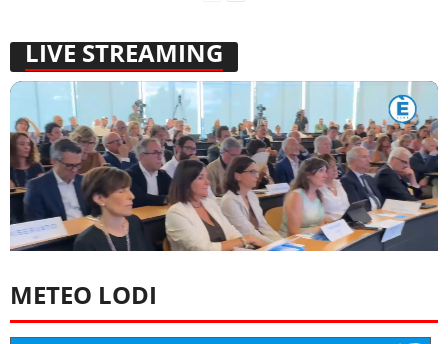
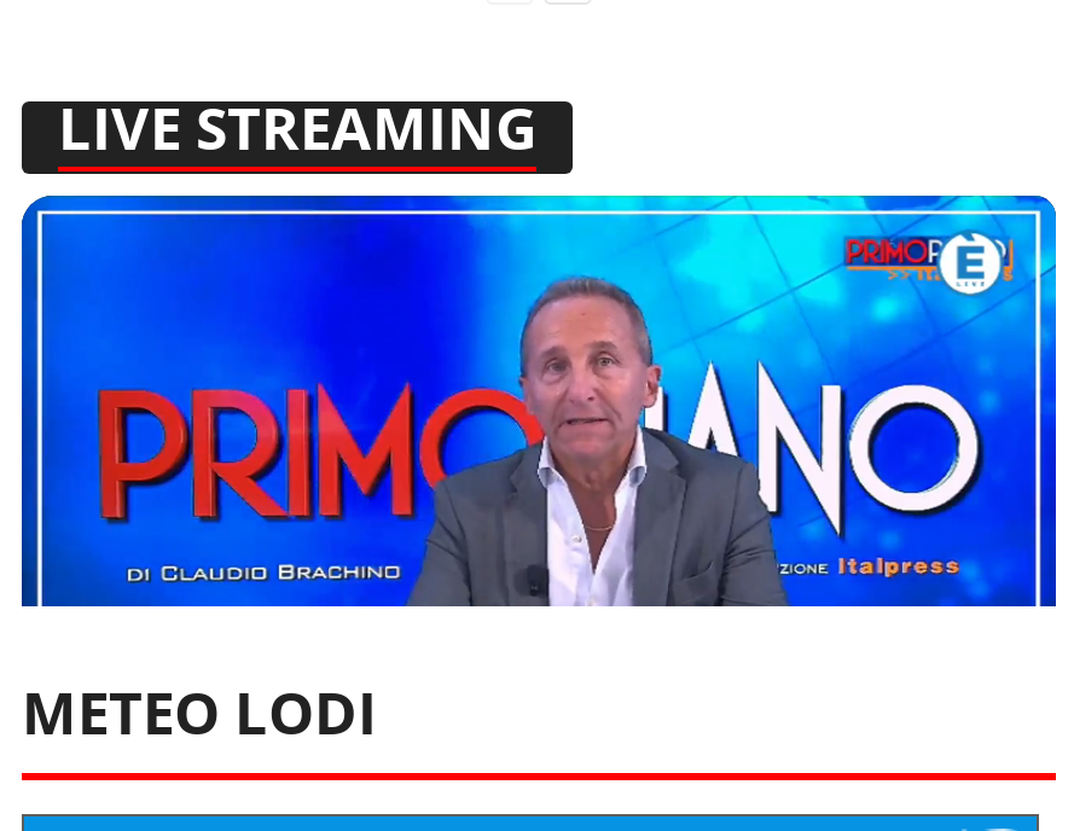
[9,81,439,252] [image] -> [19,193,1058,609] [image]

